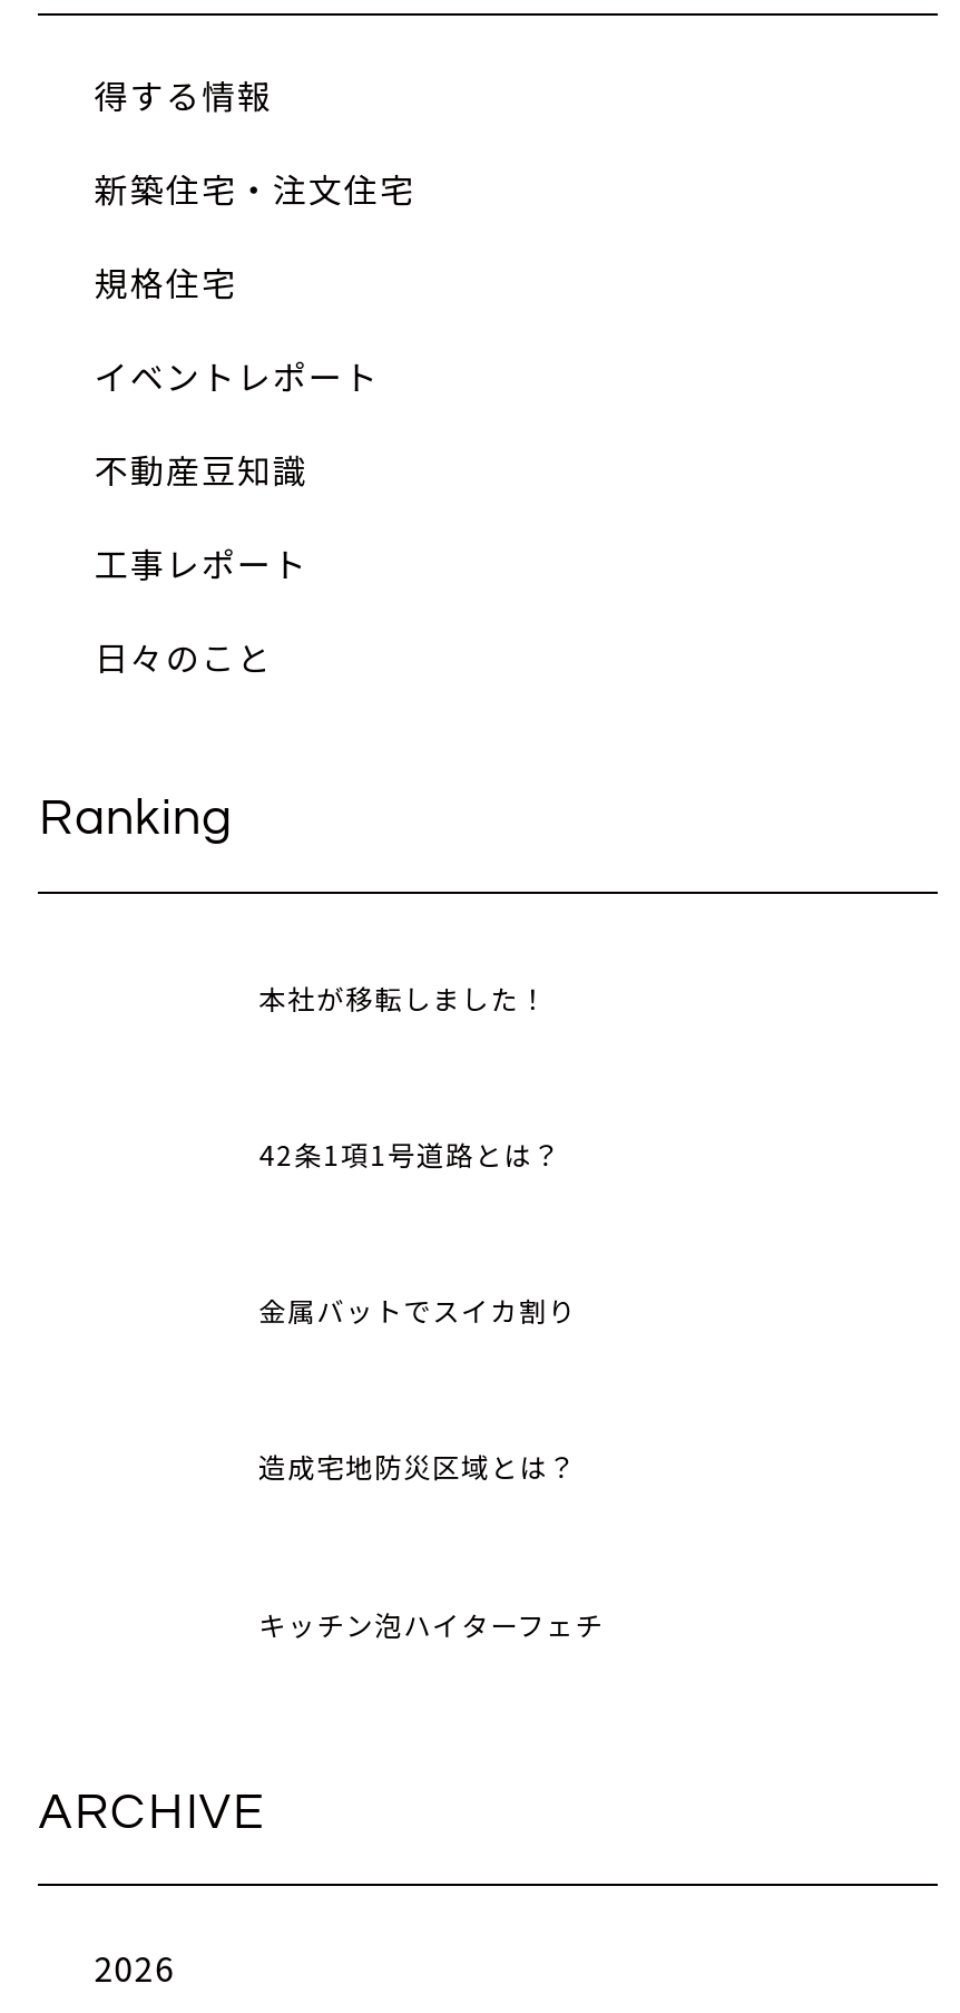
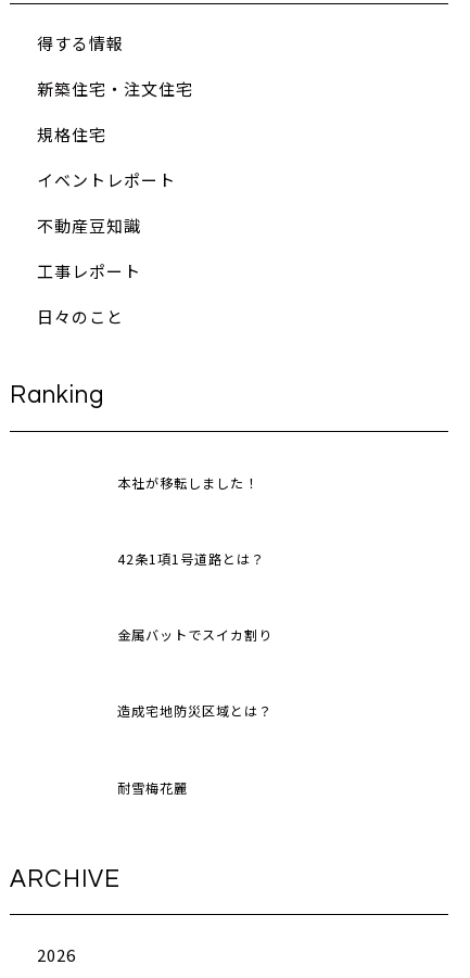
[259,1604,604,1644] キッチン泡ハイターフェチ -> [117,778,188,797] 耐雪梅花麗

